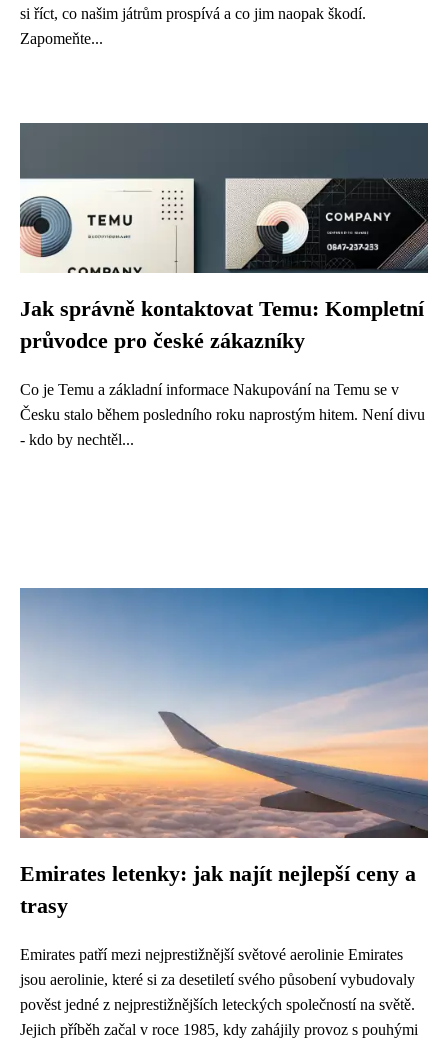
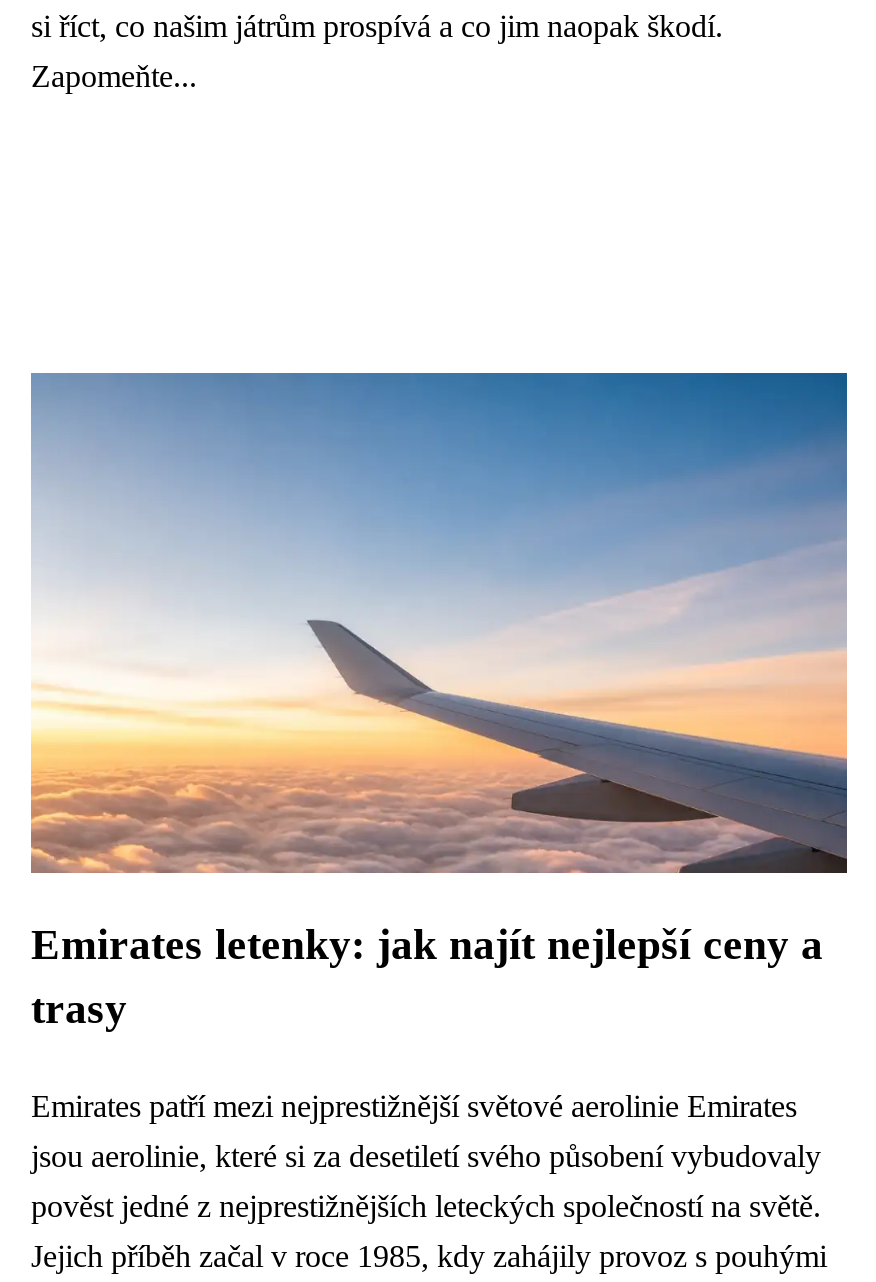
[19,122,429,448] [image] | Jak správně kontaktovat Temu: Kompletní | průvodce pro české zákazníky | Co je Temu a základní informace Nakupování na Temu se v | Česku stalo během posledního roku naprostým hitem. Není divu | - kdo by nechtěl... -> none

